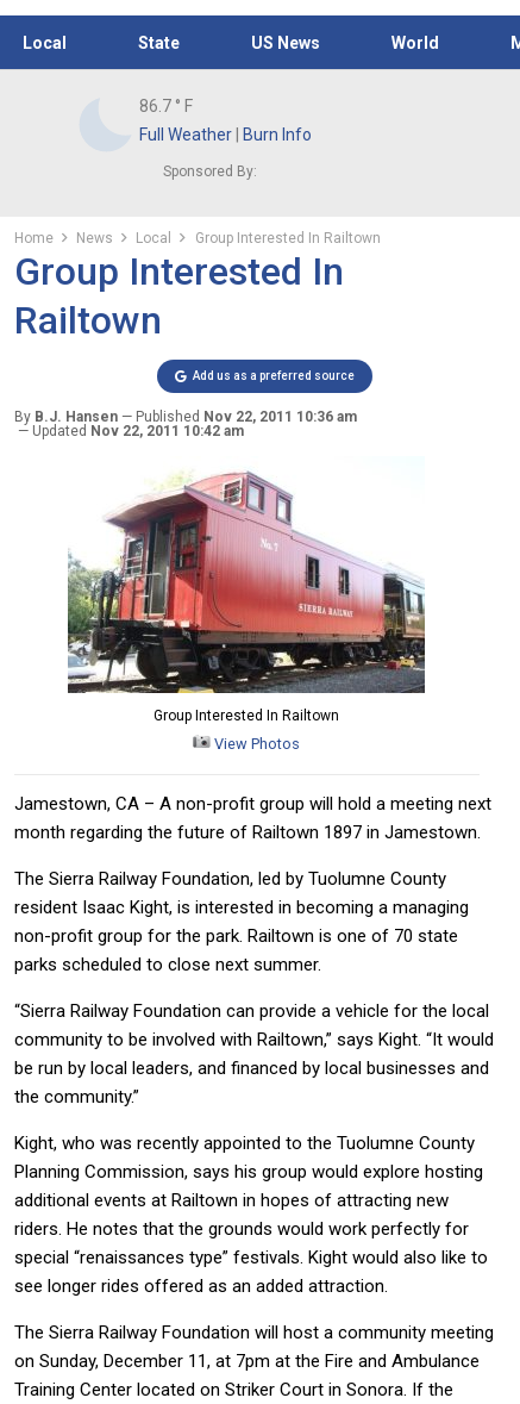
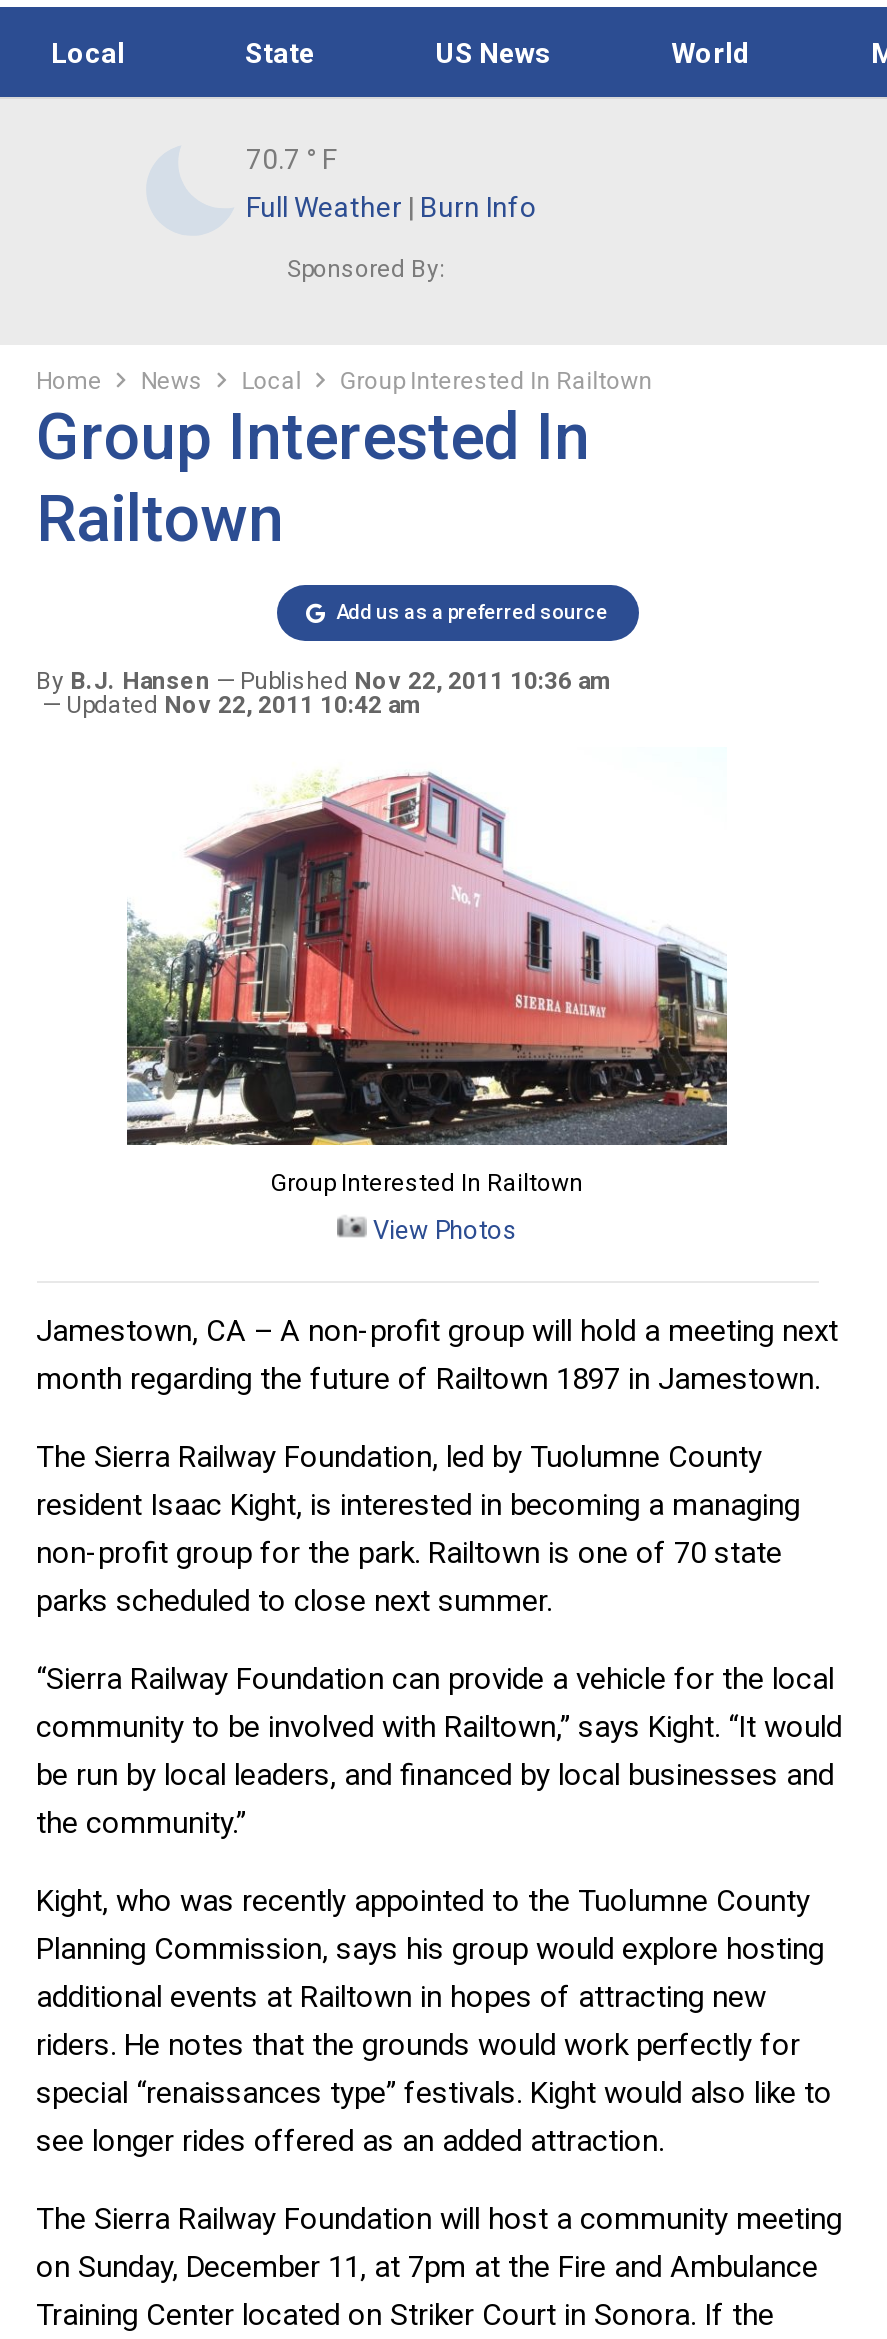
[139,96,192,116] 86.7 ° F -> [246,143,336,175] 70.7 ° F

